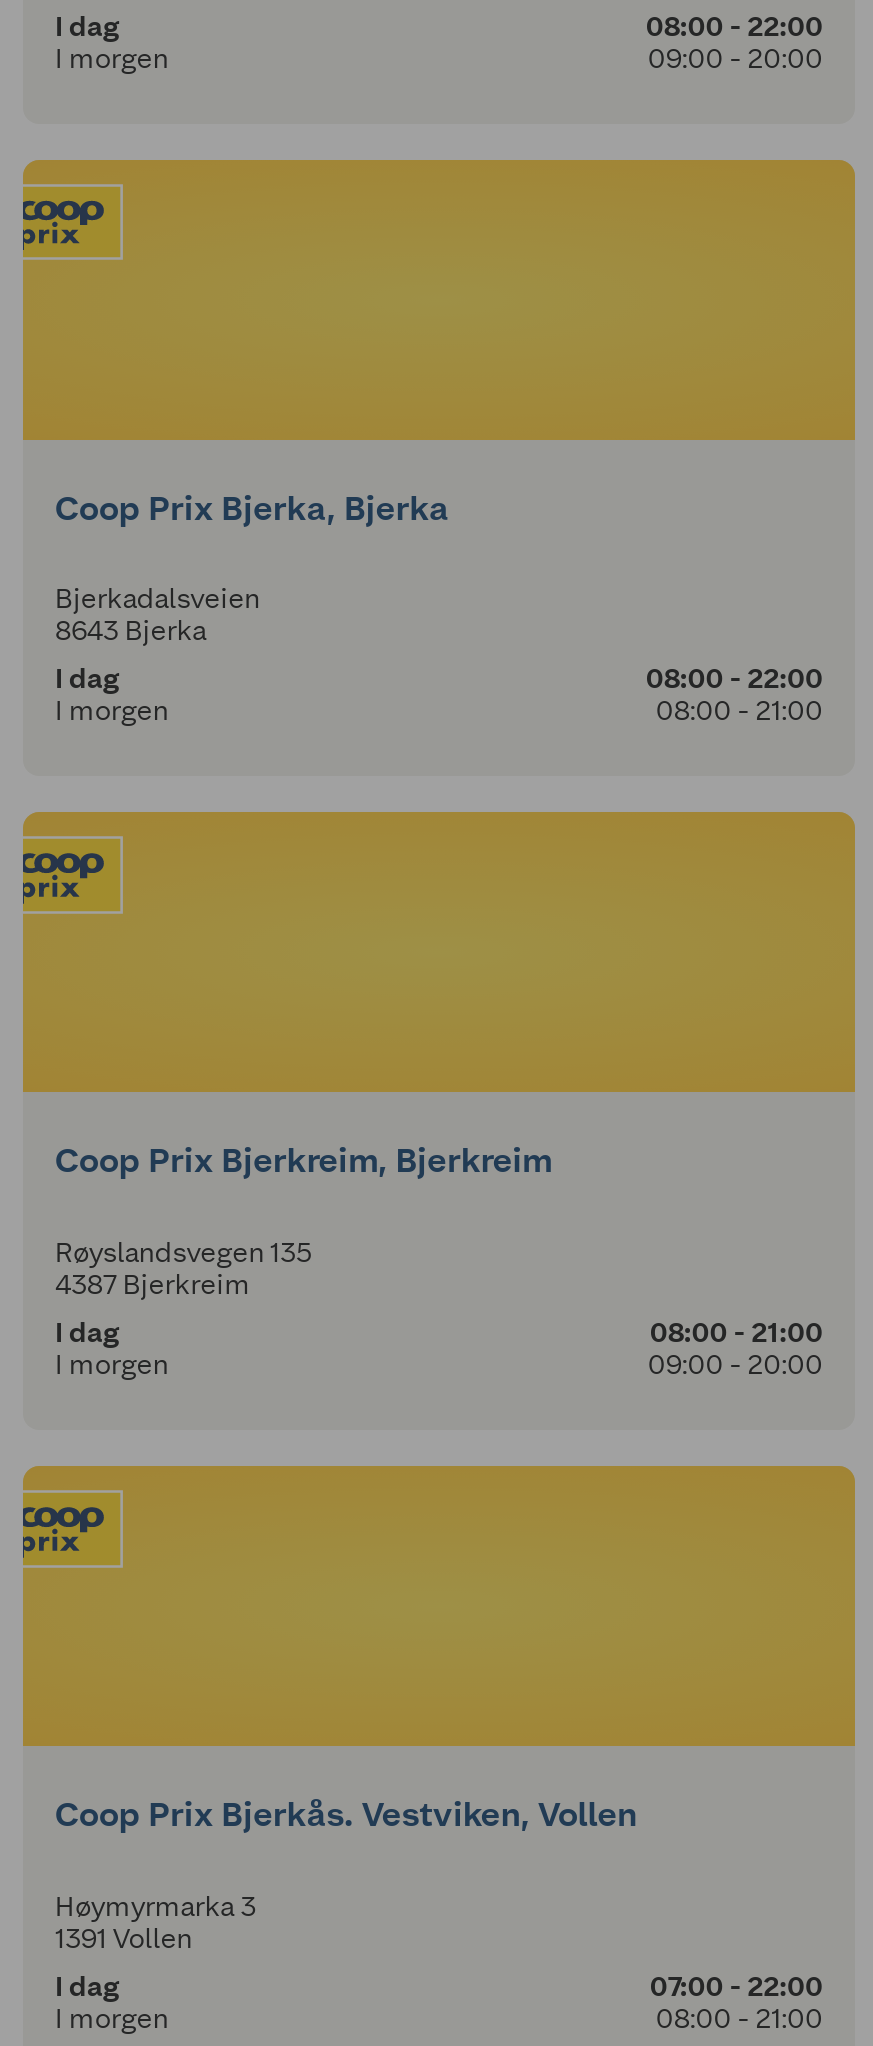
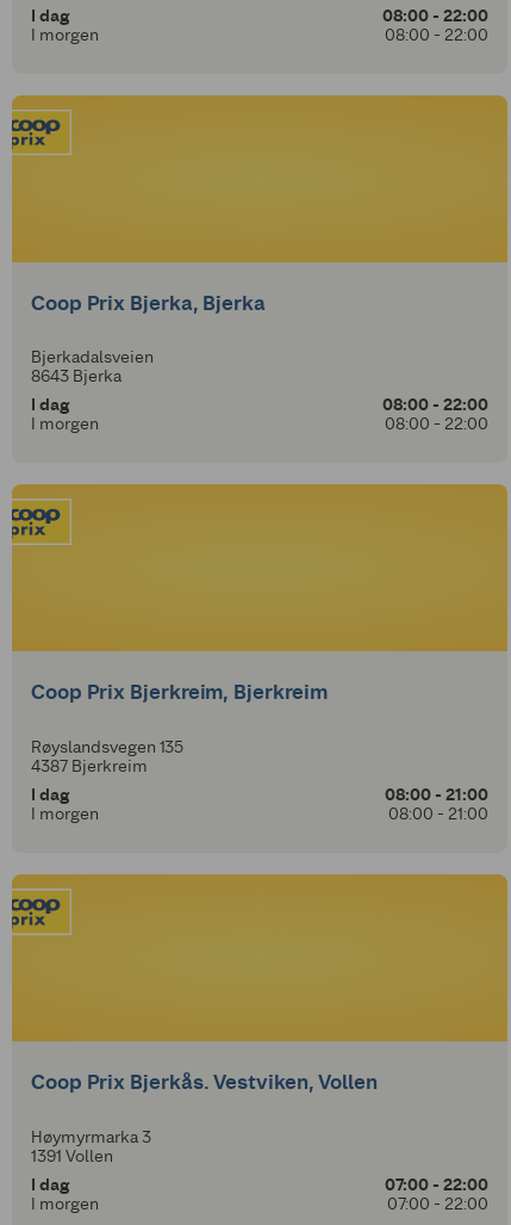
[648,41,823,75] 09:00 - 20:00 -> [385,25,488,45] 08:00 - 22:00
[656,695,823,729] 08:00 - 21:00 -> [385,414,488,435] 08:00 - 22:00
[648,1348,823,1382] 09:00 - 20:00 -> [389,804,488,824] 08:00 - 21:00
[656,2002,823,2036] 08:00 - 21:00 -> [388,1194,488,1214] 07:00 - 22:00

